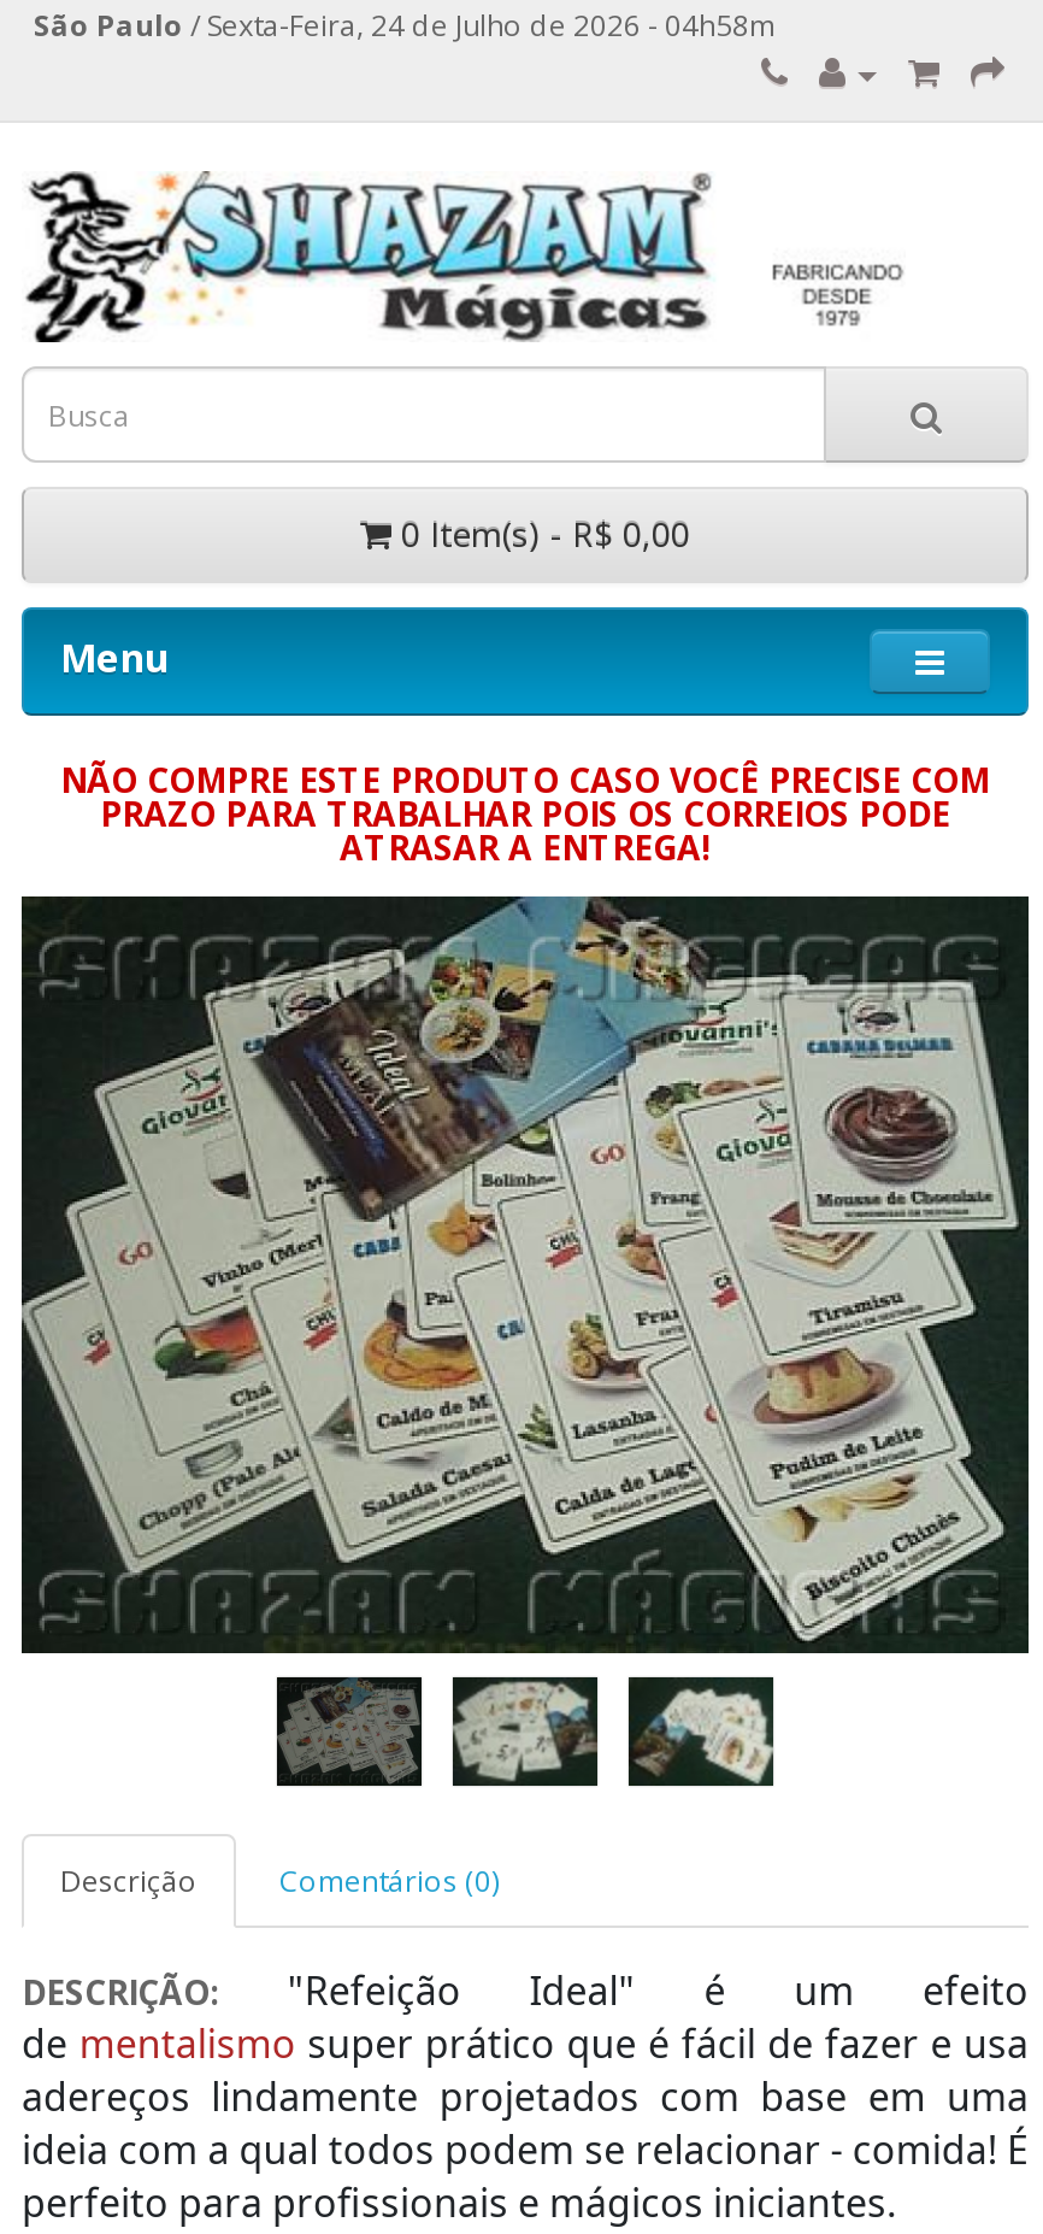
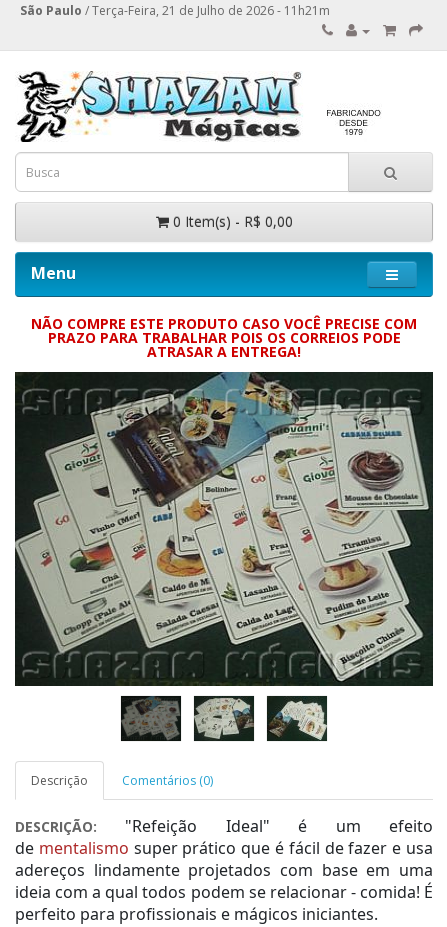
[34,5,776,46] São Paulo / Sexta-Feira, 24 de Julho de 2026 - 04h58m -> [20,2,330,19] São Paulo / Terça-Feira, 21 de Julho de 2026 - 11h21m

